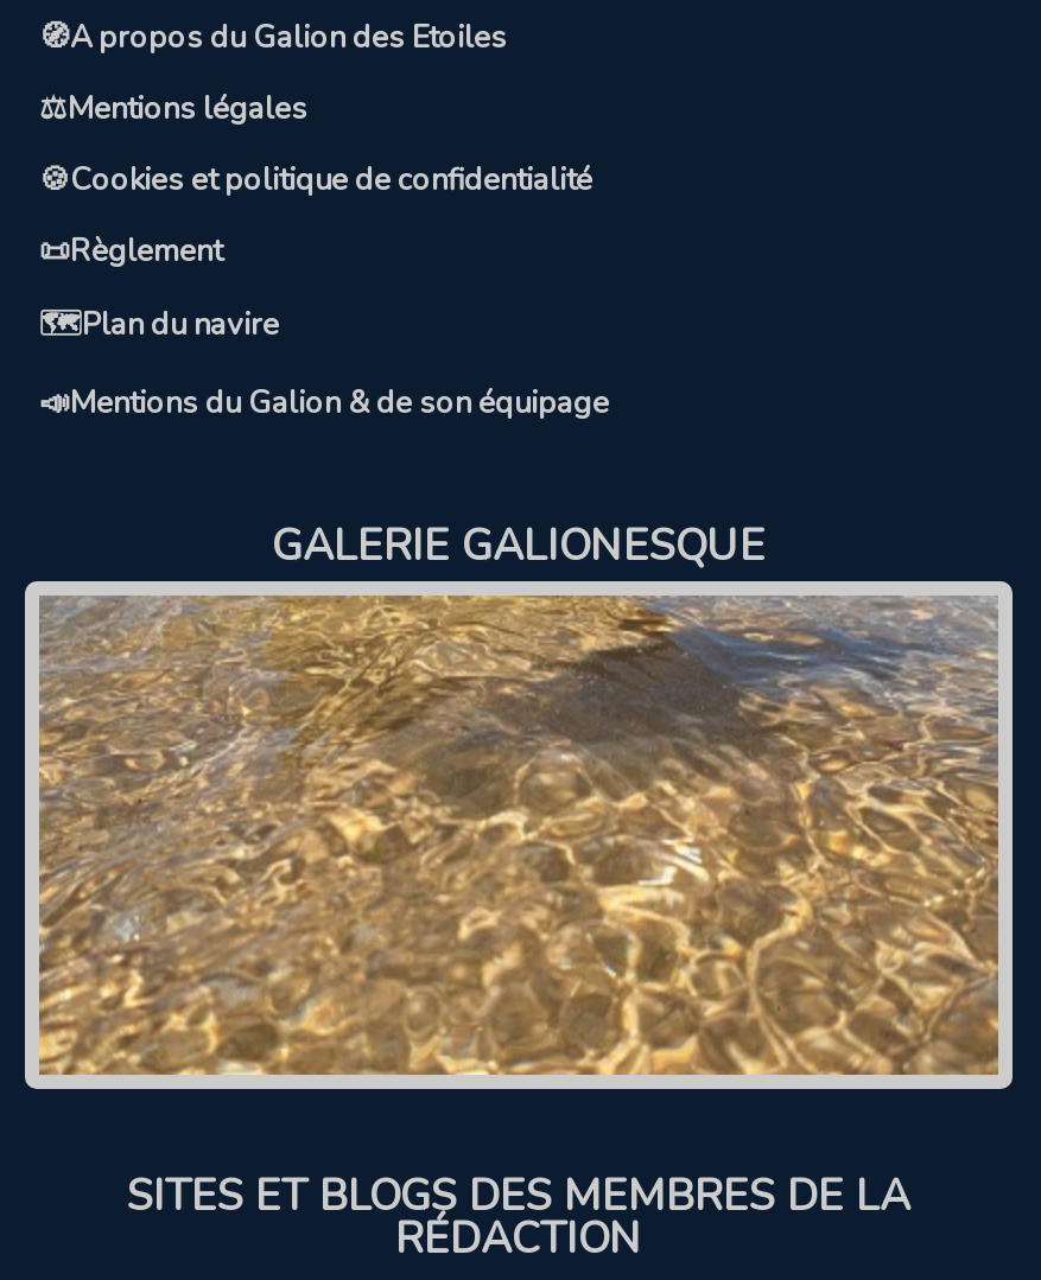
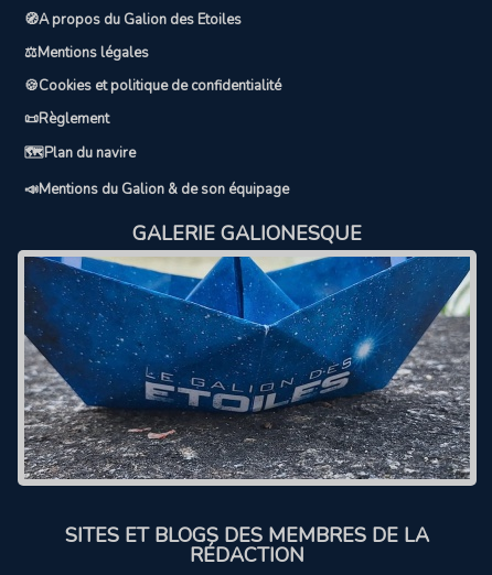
[37,593,1001,1077] [image] -> [23,256,471,480] [image]

